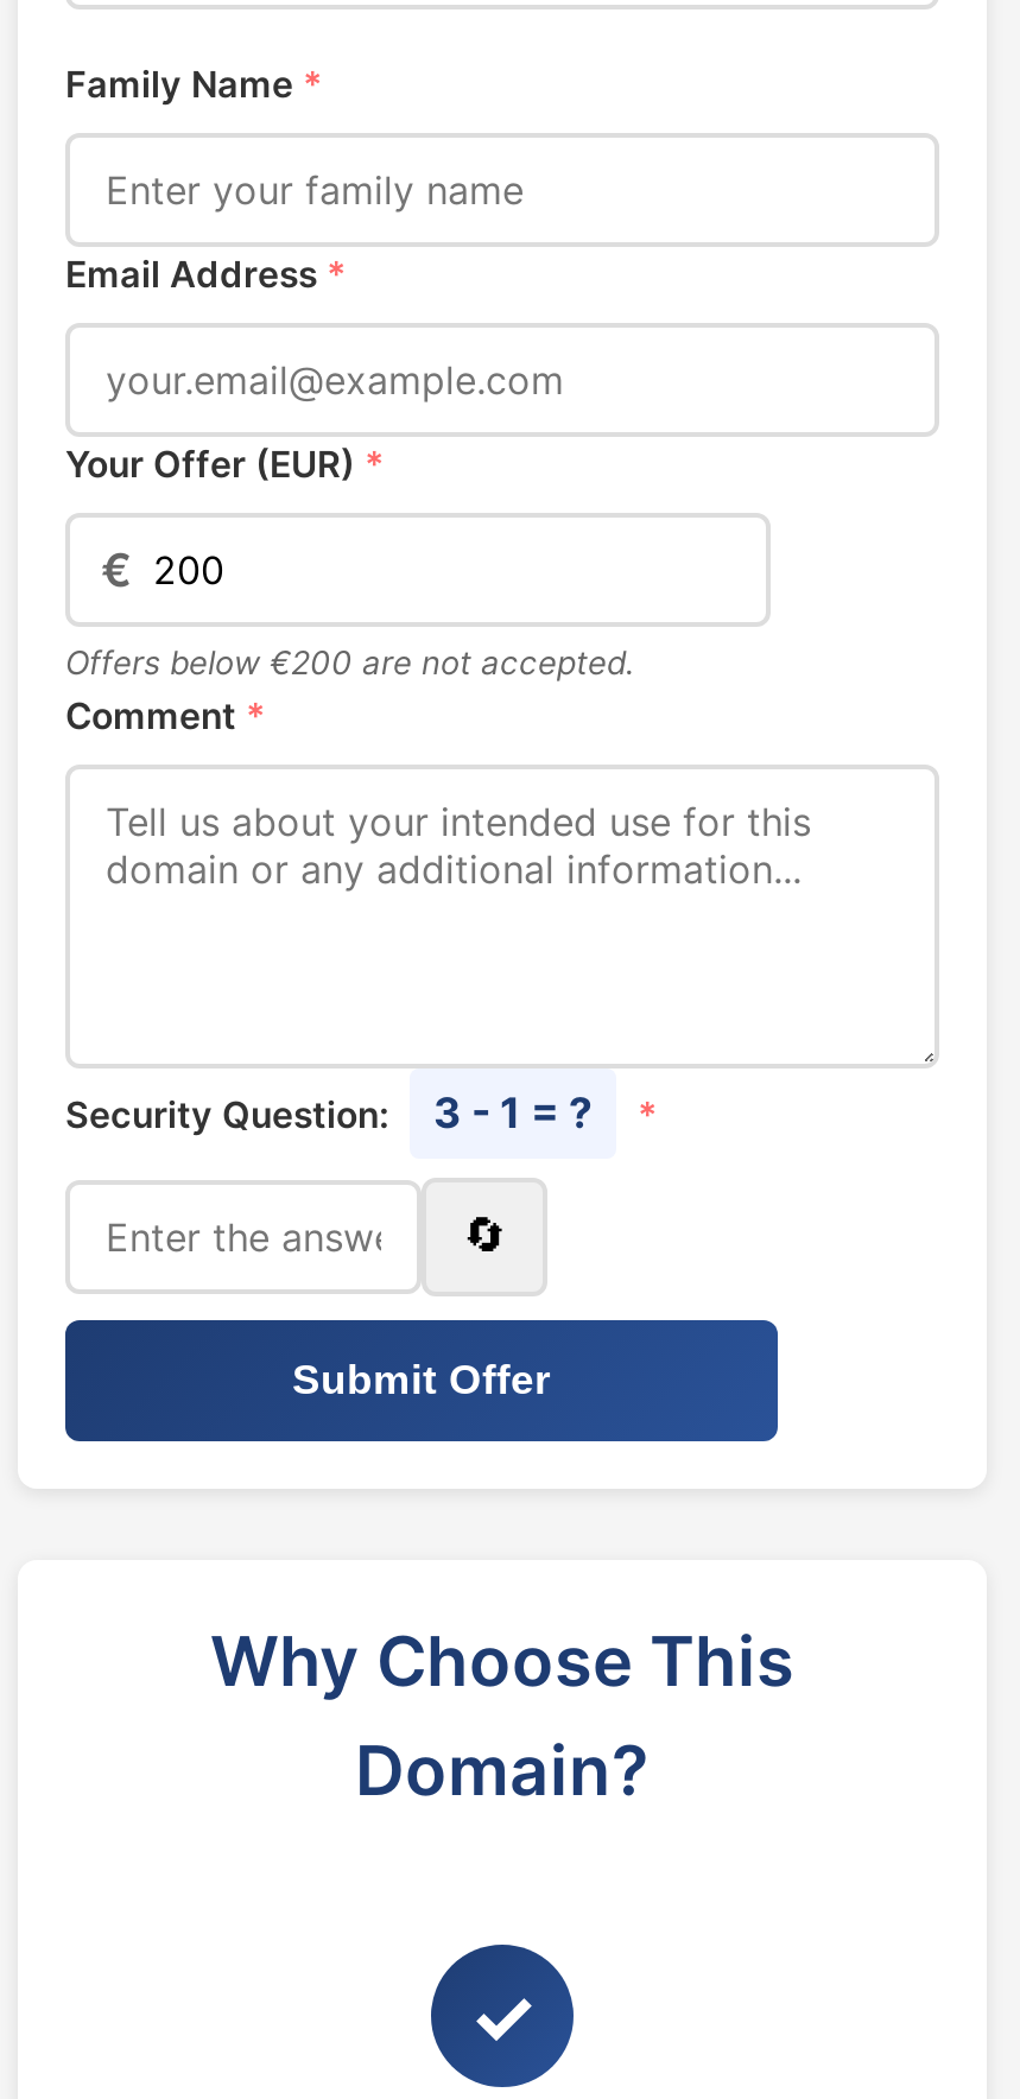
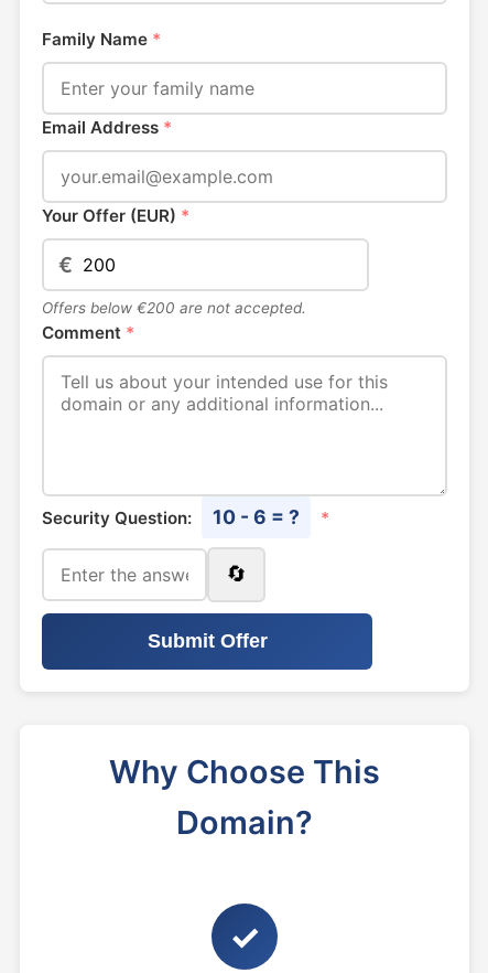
[433,1087,593,1137] 3 - 1 = ? -> [213,505,300,528] 10 - 6 = ?

